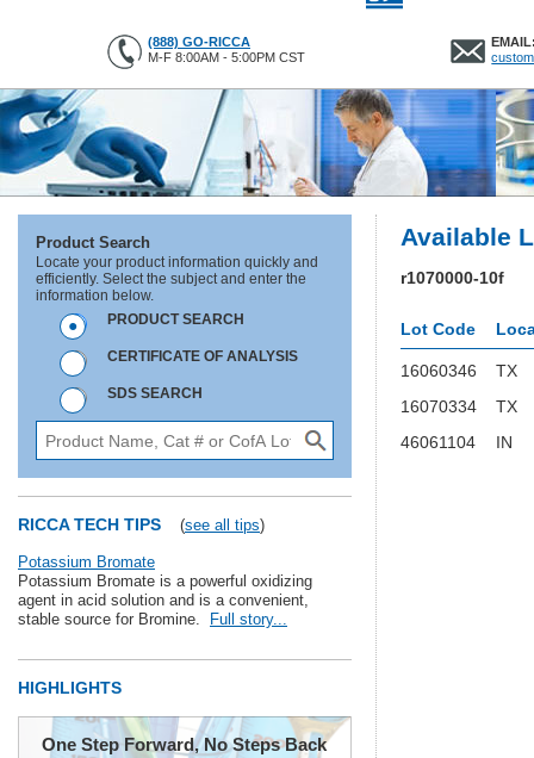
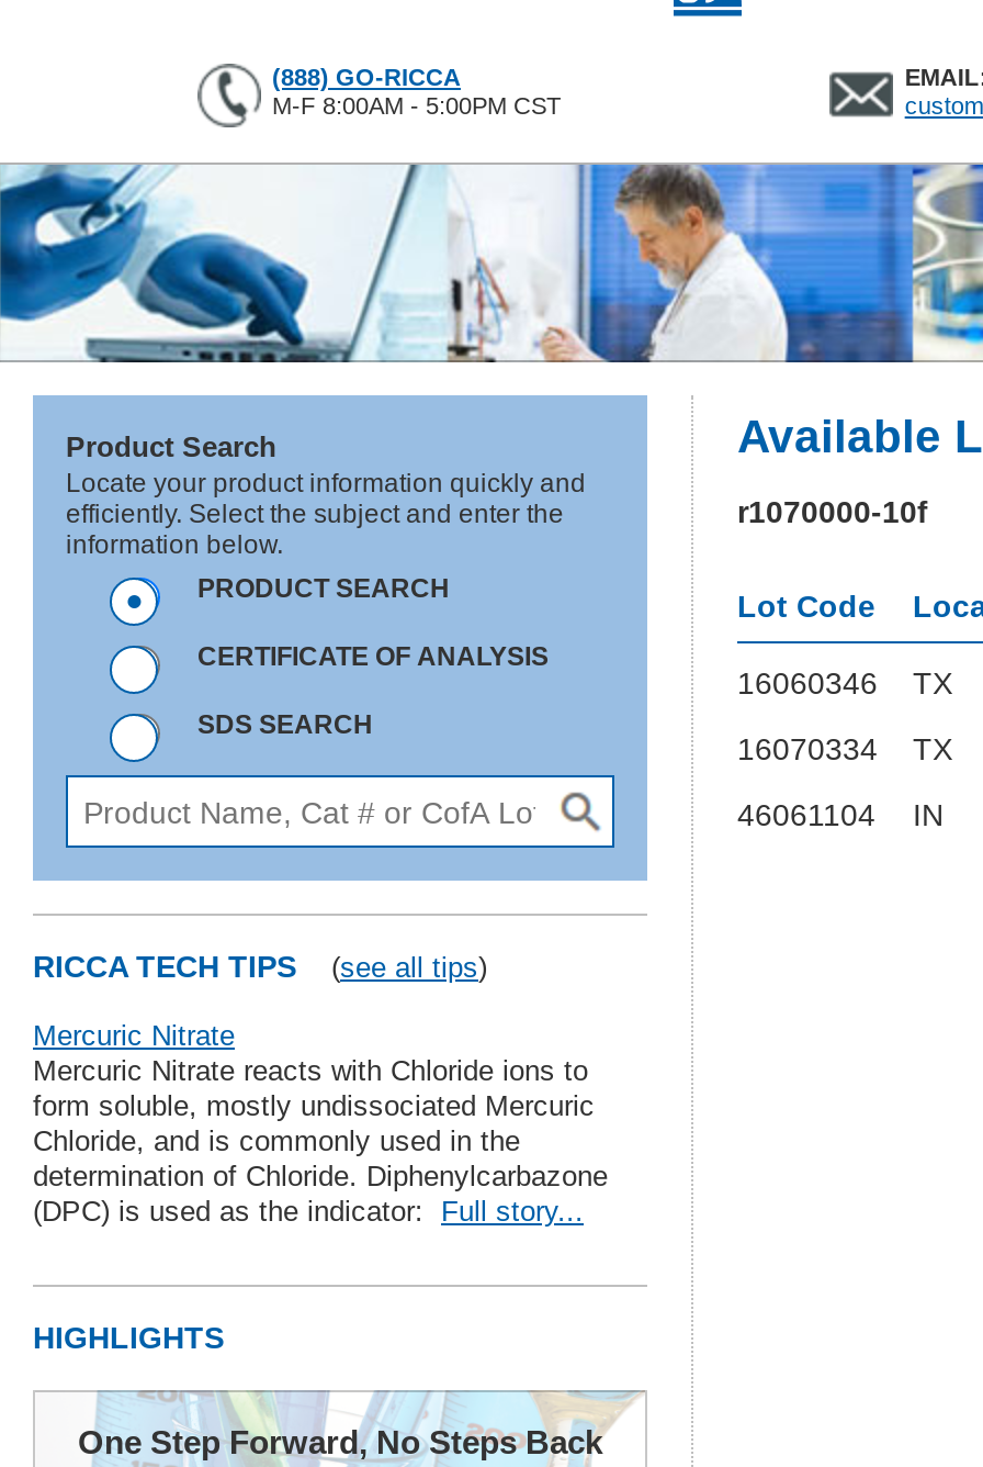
[18,553,312,628] Potassium Bromate | Potassium Bromate is a powerful oxidizing | agent in acid solution and is a convenient, | stable source for Bromine. Full story... -> [33,1019,608,1228] Mercuric Nitrate | Mercuric Nitrate reacts with Chloride ions to | form soluble, mostly undissociated Mercuric | Chloride, and is commonly used in the | determination of Chloride. Diphenylcarbazone | (DPC) is used as the indicator: Full story...

